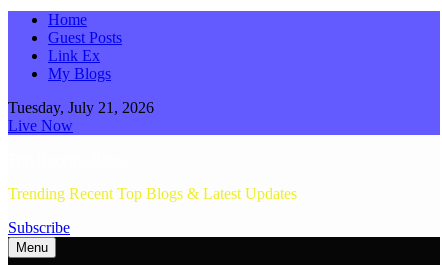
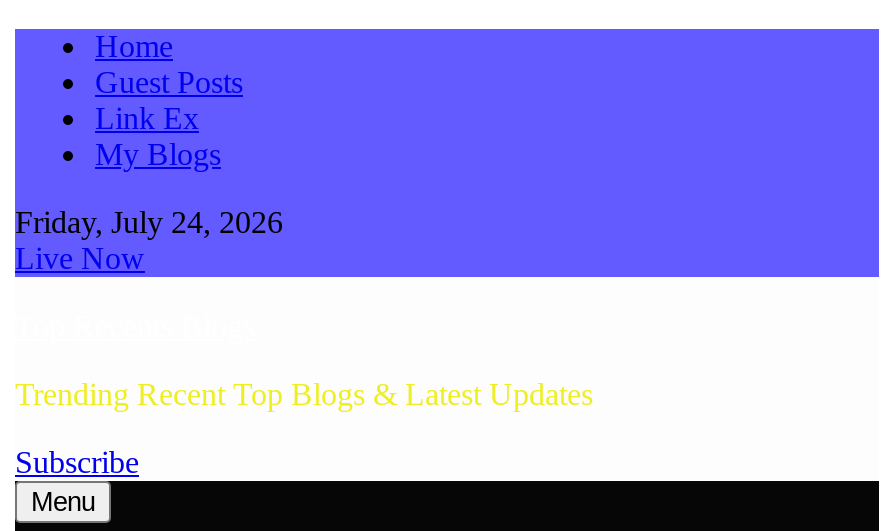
[8,99,154,116] Tuesday, July 21, 2026 -> [15,205,283,239] Friday, July 24, 2026

